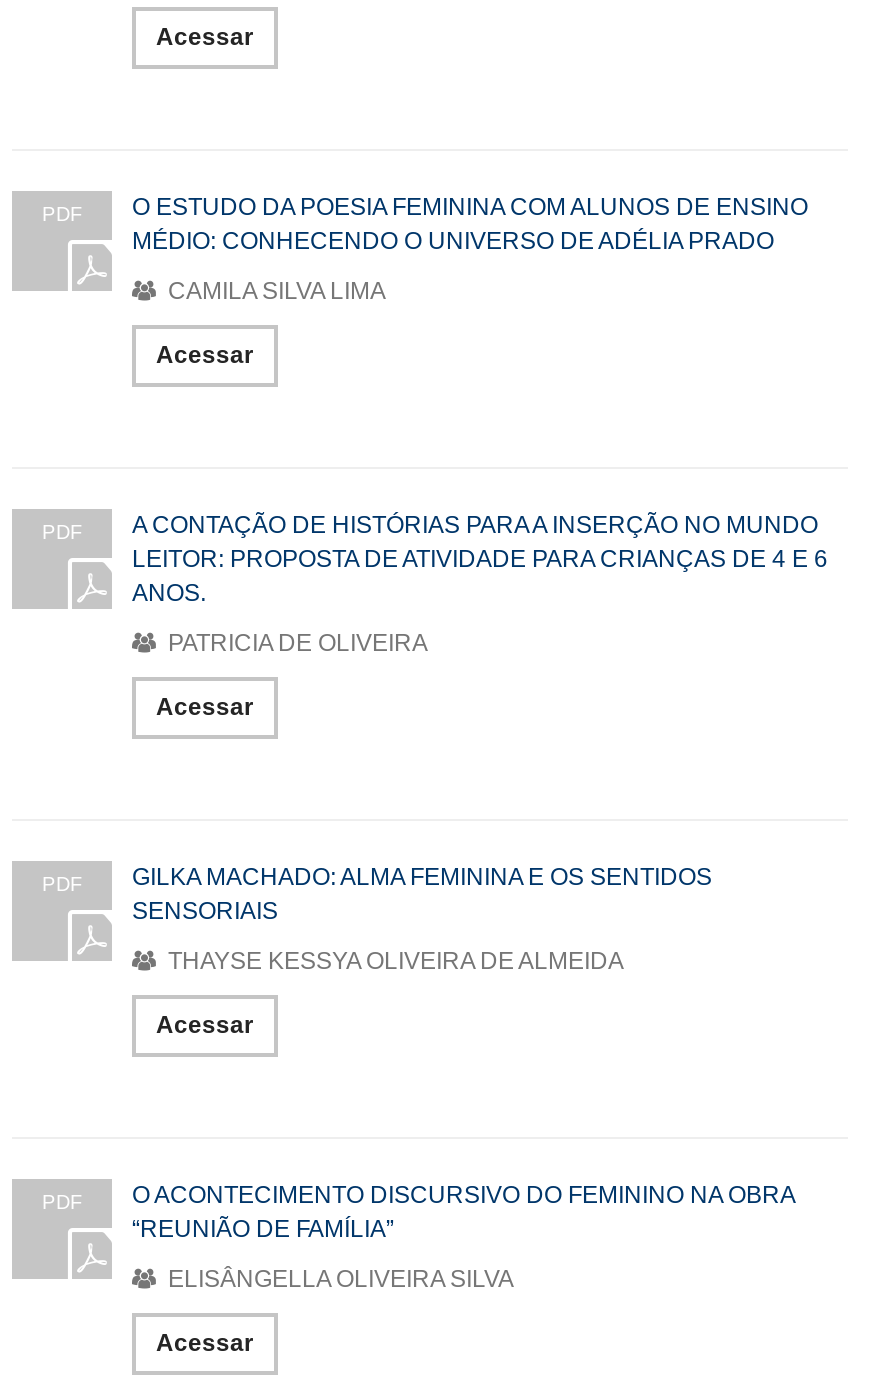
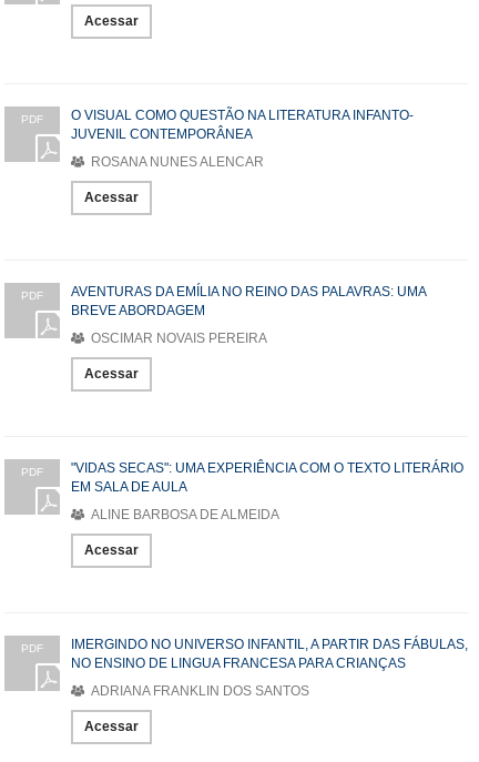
[132,193,808,255] O ESTUDO DA POESIA FEMININA COM ALUNOS DE ENSINO | MÉDIO: CONHECENDO O UNIVERSO DE ADÉLIA PRADO -> [71,108,414,142] O VISUAL COMO QUESTÃO NA LITERATURA INFANTO- | JUVENIL CONTEMPORÂNEA
[162,277,386,305] CAMILA SILVA LIMA -> [88,154,264,170] ROSANA NUNES ALENCAR
[132,511,828,607] A CONTAÇÃO DE HISTÓRIAS PARA A INSERÇÃO NO MUNDO | LEITOR: PROPOSTA DE ATIVIDADE PARA CRIANÇAS DE 4 E 6 | ANOS. -> [71,284,426,319] AVENTURAS DA EMÍLIA NO REINO DAS PALAVRAS: UMA | BREVE ABORDAGEM
[162,629,428,657] PATRICIA DE OLIVEIRA -> [88,331,267,346] OSCIMAR NOVAIS PEREIRA
[132,863,712,925] GILKA MACHADO: ALMA FEMININA E OS SENTIDOS | SENSORIAIS -> [71,461,463,495] "VIDAS SECAS": UMA EXPERIÊNCIA COM O TEXTO LITERÁRIO | EM SALA DE AULA
[162,947,624,975] THAYSE KESSYA OLIVEIRA DE ALMEIDA -> [88,507,279,523] ALINE BARBOSA DE ALMEIDA
[132,1181,794,1243] O ACONTECIMENTO DISCURSIVO DO FEMININO NA OBRA | “REUNIÃO DE FAMÍLIA” -> [71,637,468,671] IMERGINDO NO UNIVERSO INFANTIL, A PARTIR DAS FÁBULAS, | NO ENSINO DE LINGUA FRANCESA PARA CRIANÇAS
[162,1265,514,1293] ELISÂNGELLA OLIVEIRA SILVA -> [88,683,309,699] ADRIANA FRANKLIN DOS SANTOS

